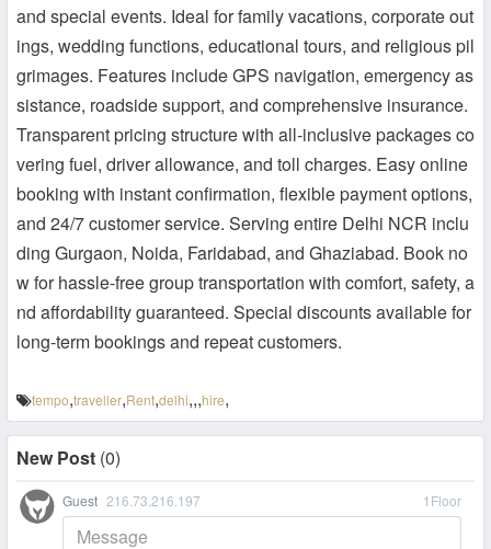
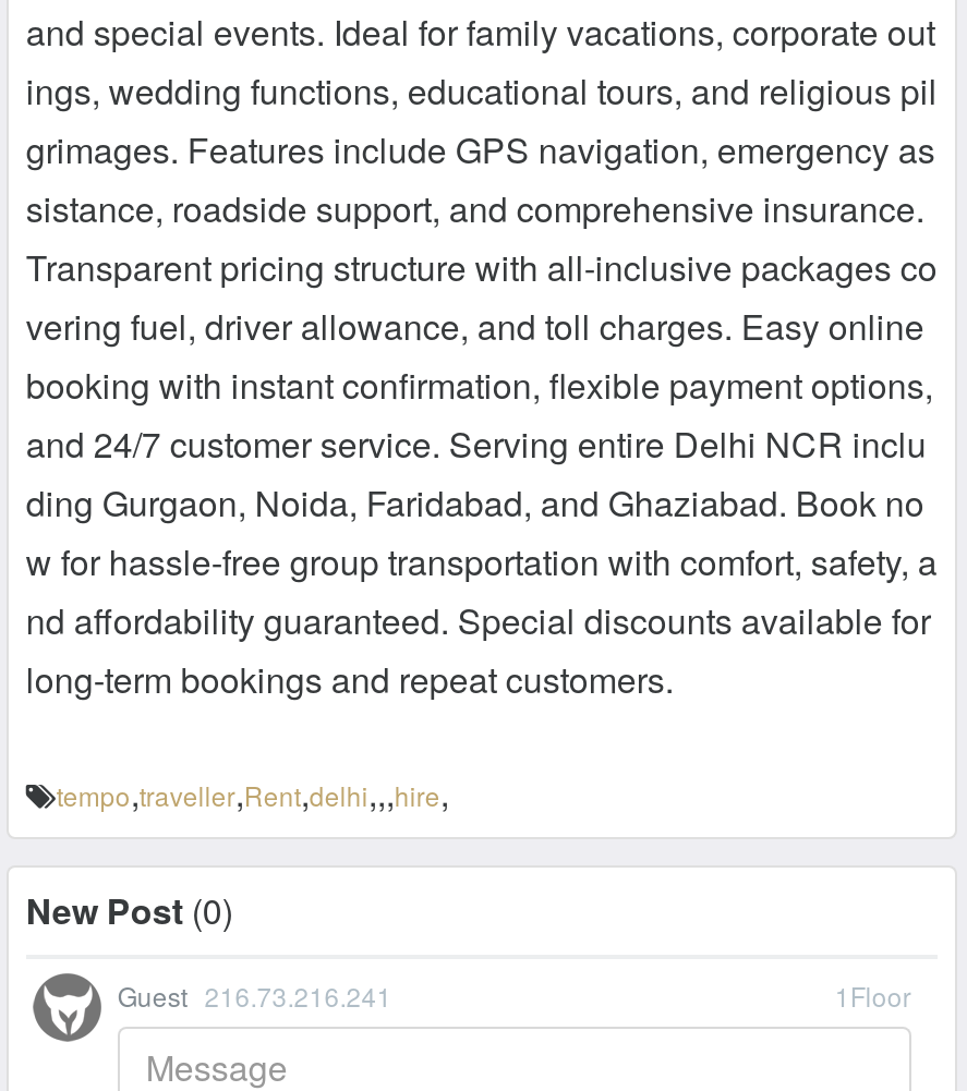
[62,491,200,510] Guest 216.73.216.197 -> [118,977,392,1014] Guest 216.73.216.241

